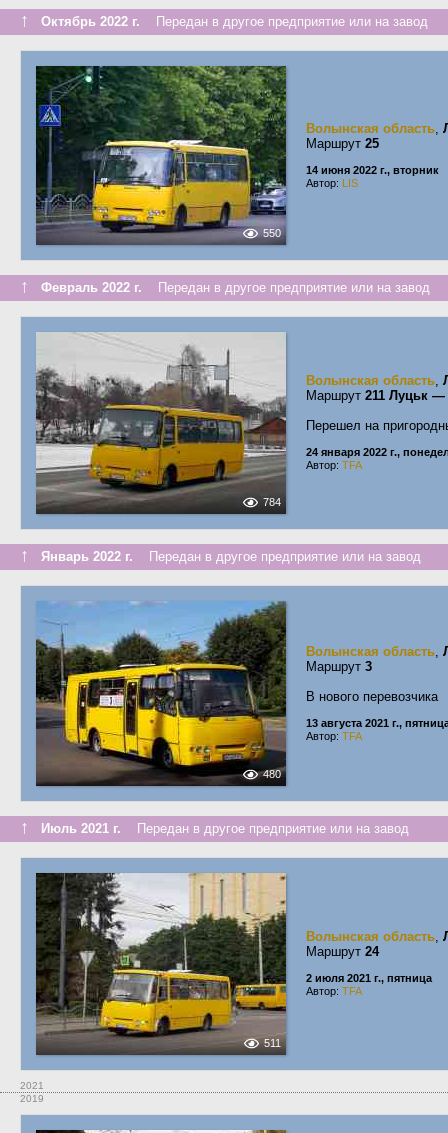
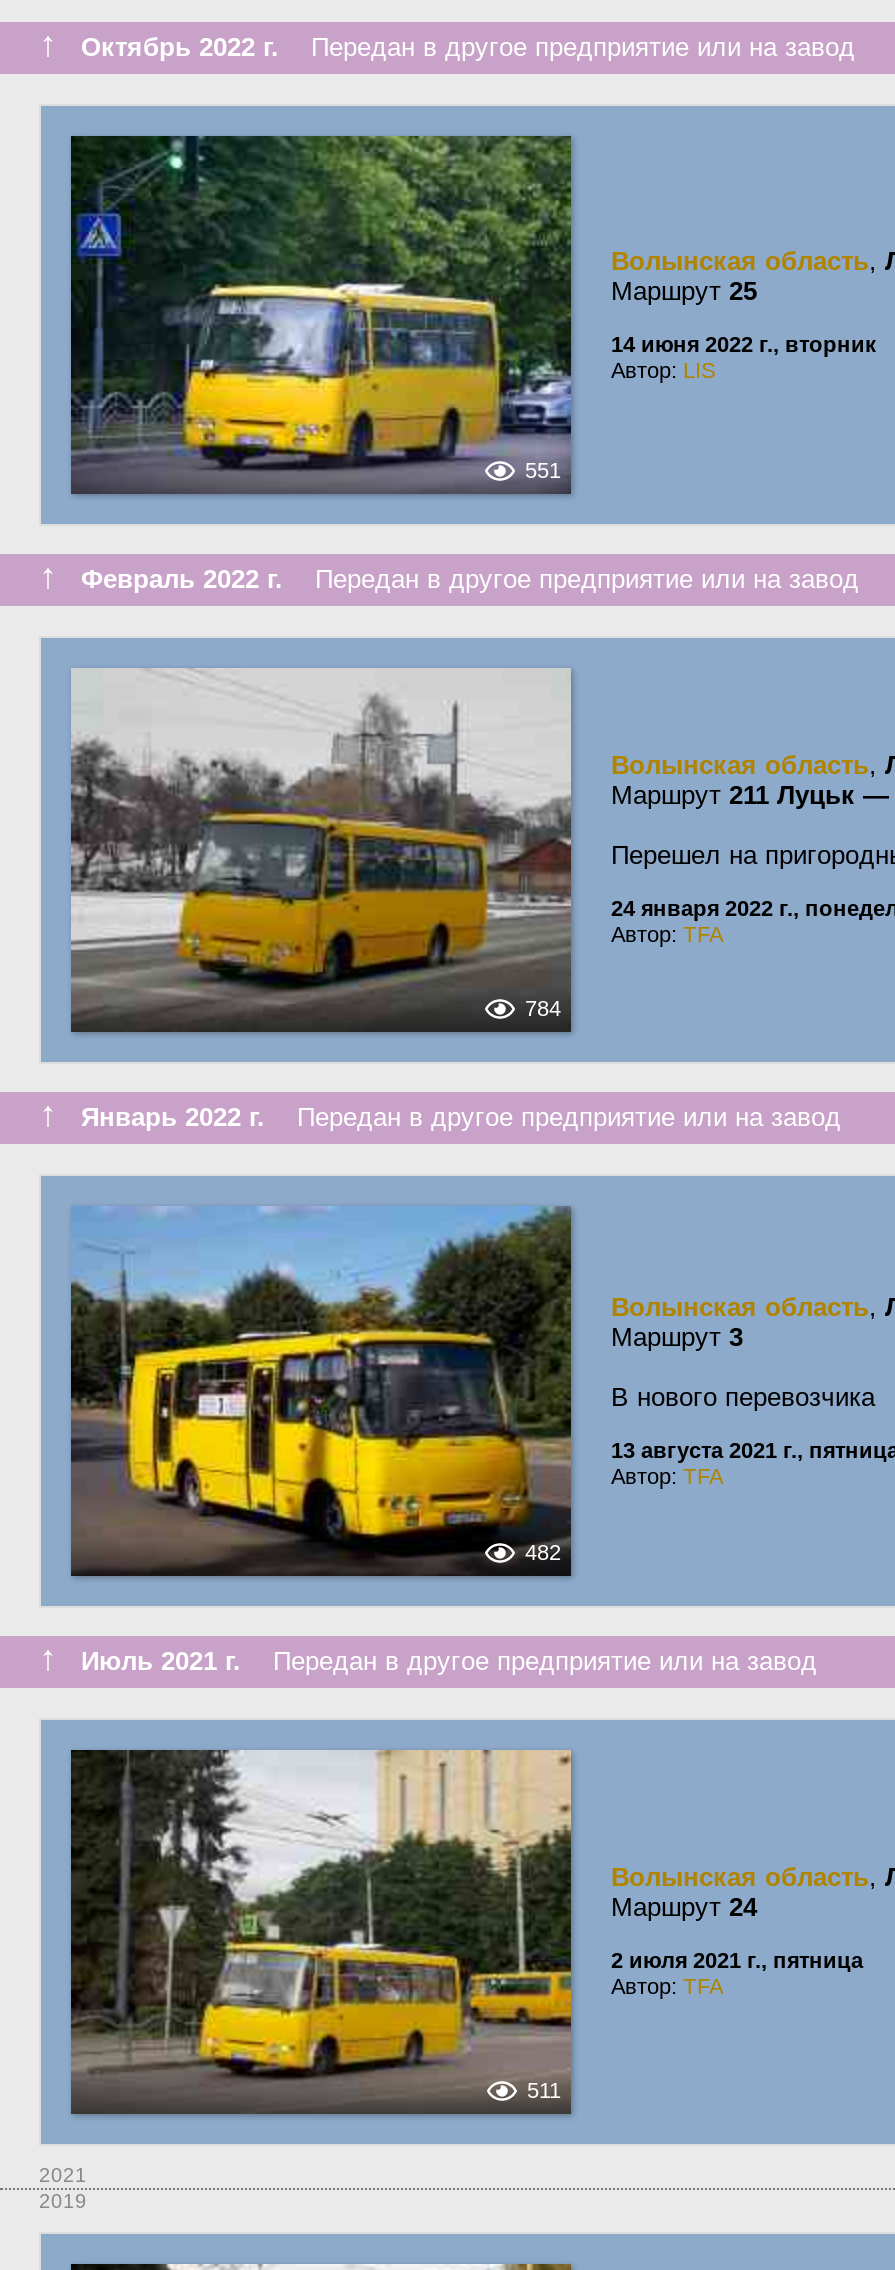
[263,227,281,239] 550 -> [525,458,561,482] 551
[263,768,281,780] 480 -> [525,1540,561,1564] 482

